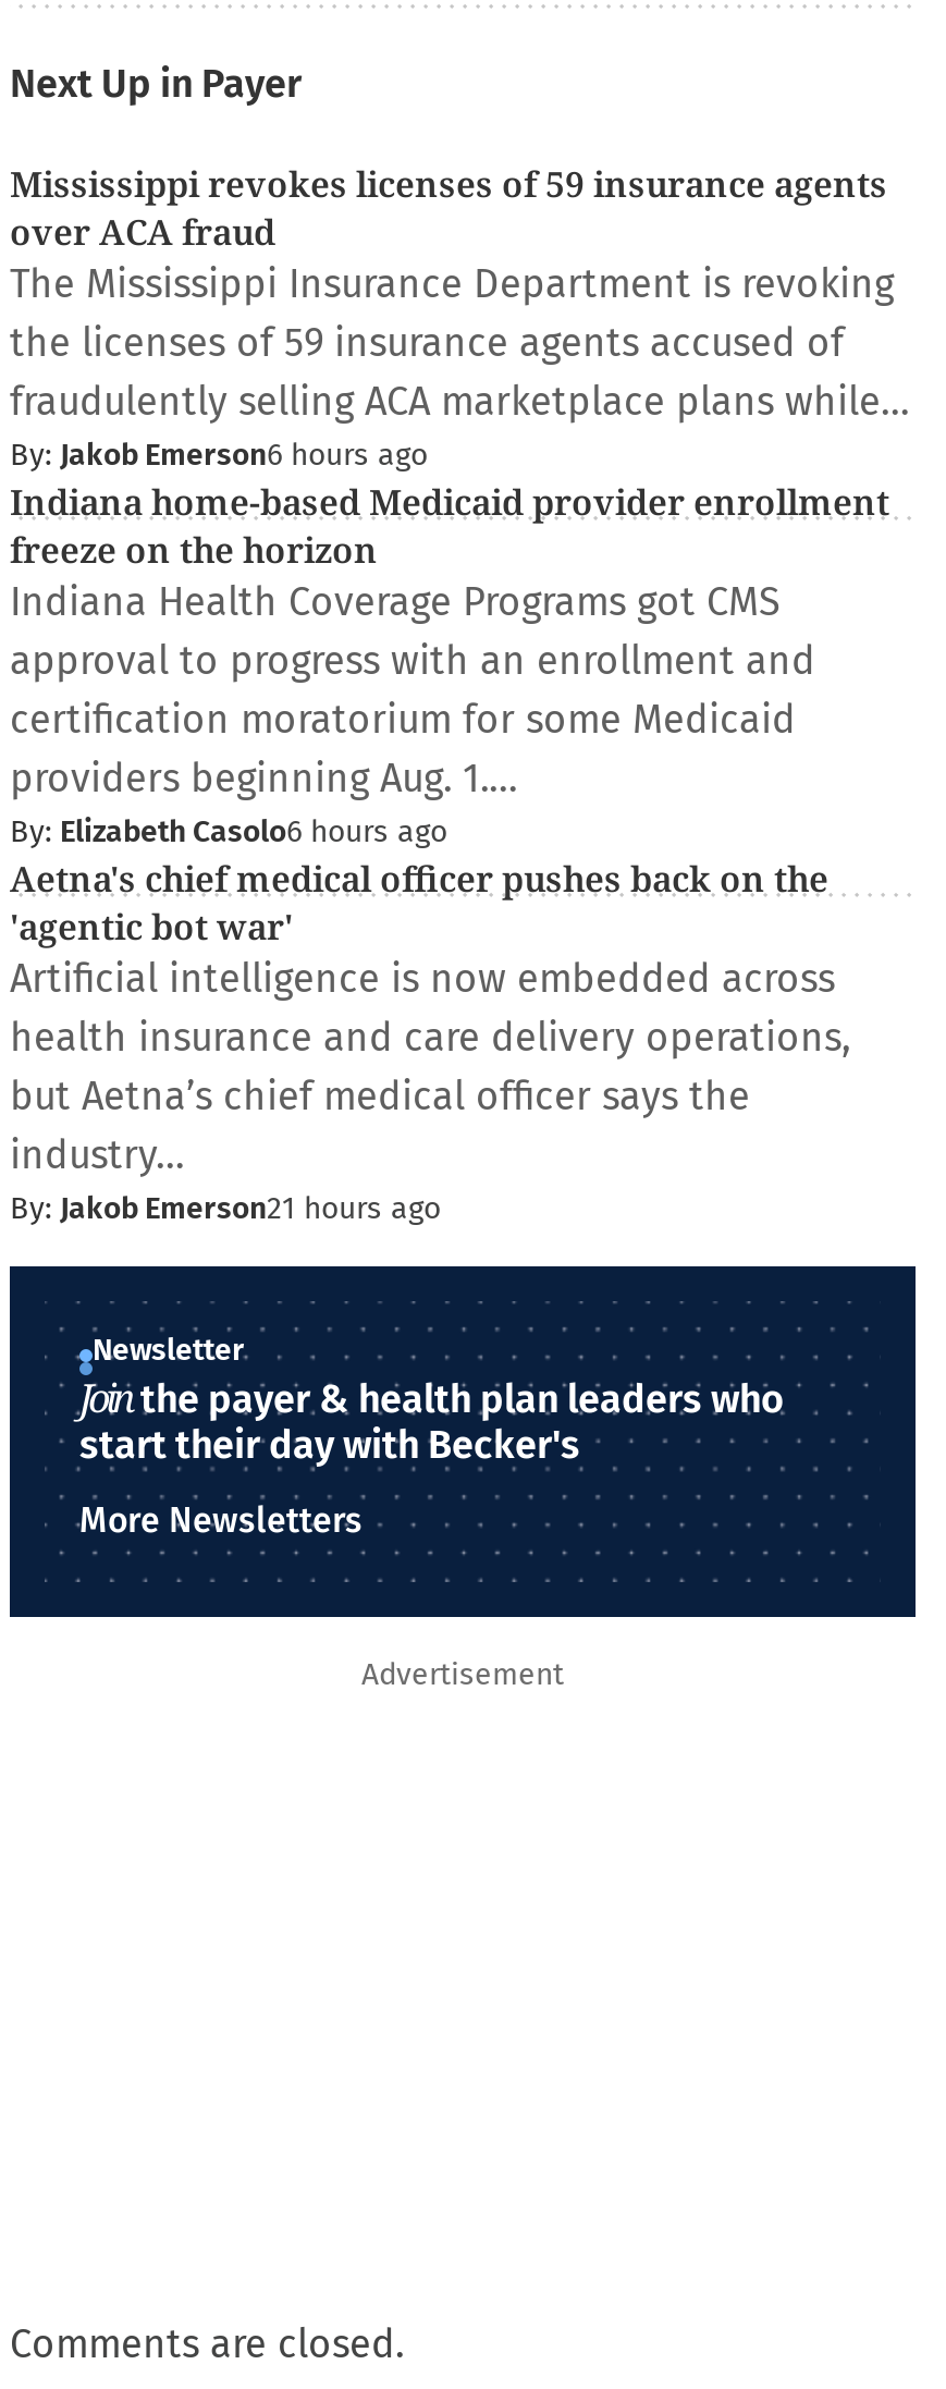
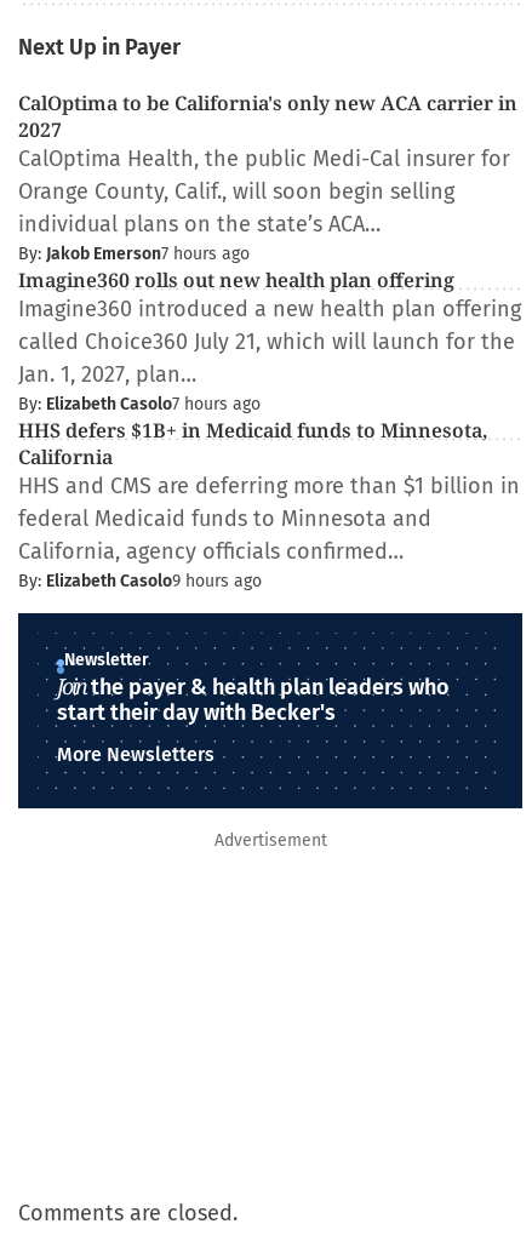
[10,160,909,1227] Mississippi revokes licenses of 59 insurance agents | over ACA fraud | The Mississippi Insurance Department is revoking | the licenses of 59 insurance agents accused of | fraudulently selling ACA marketplace plans while… | By: Jakob Emerson6 hours ago | Indiana home-based Medicaid provider enrollment | freeze on the horizon | Indiana Health Coverage Programs got CMS | approval to progress with an enrollment and | certification moratorium for some Medicaid | providers beginning Aug. 1.… | By: Elizabeth Casolo6 hours ago | Aetna's chief medical officer pushes back on the | 'agentic bot war' | Artificial intelligence is now embedded across | health insurance and care delivery operations, | but Aetna’s chief medical officer says the | industry… | By: Jakob Emerson21 hours ago -> [18,90,521,591] CalOptima to be California's only new ACA carrier in | 2027 | CalOptima Health, the public Medi-Cal insurer for | Orange County, Calif., will soon begin selling | individual plans on the state’s ACA… | By: Jakob Emerson7 hours ago | Imagine360 rolls out new health plan offering | Imagine360 introduced a new health plan offering | called Choice360 July 21, which will launch for the | Jan. 1, 2027, plan… | By: Elizabeth Casolo7 hours ago | HHS defers $1B+ in Medicaid funds to Minnesota, | California | HHS and CMS are deferring more than $1 billion in | federal Medicaid funds to Minnesota and | California, agency officials confirmed… | By: Elizabeth Casolo9 hours ago

